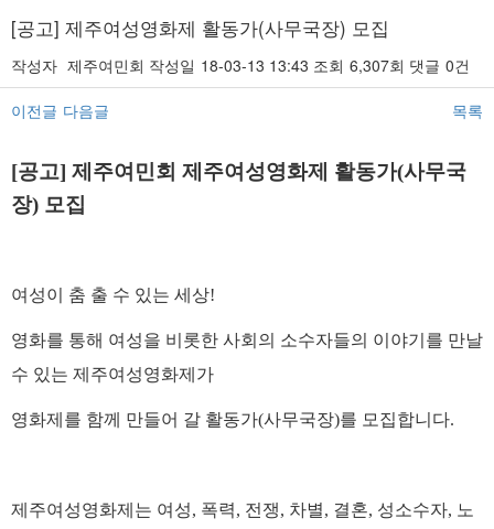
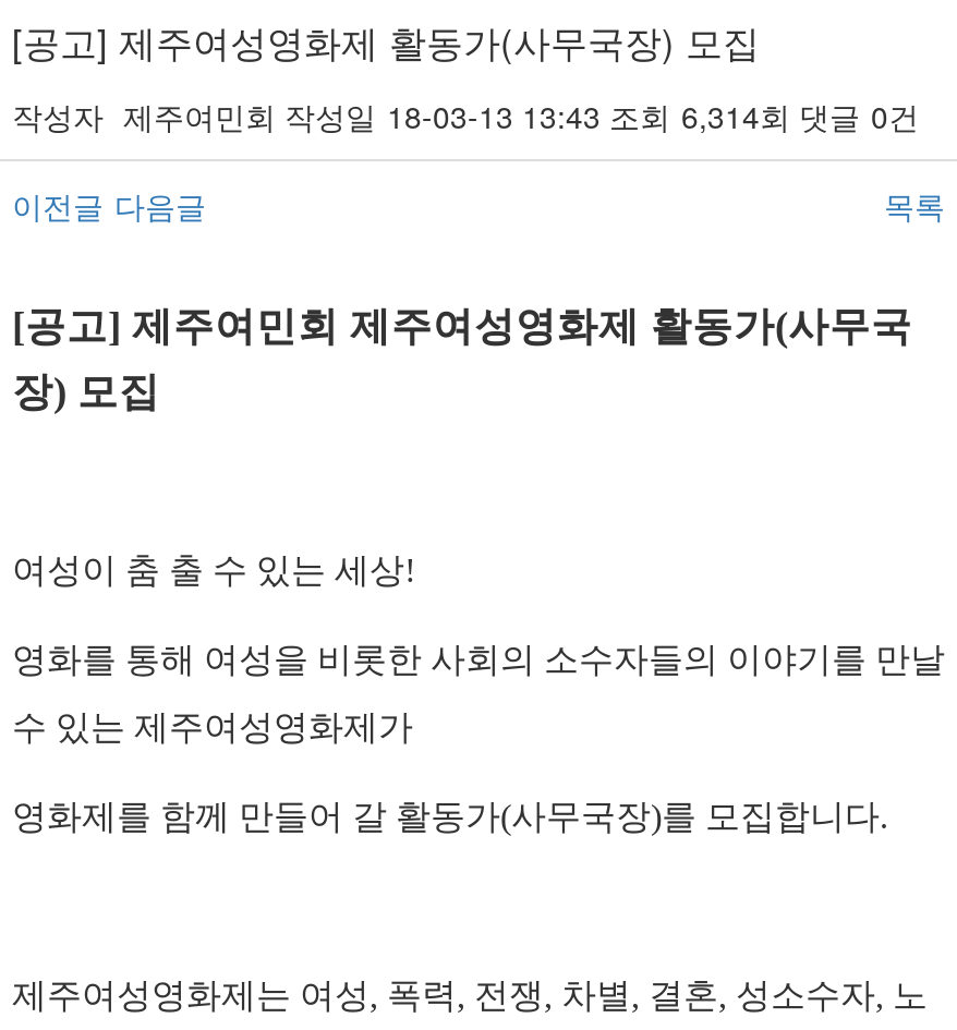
[11,54,470,76] 작성자 제주여민회 작성일 18-03-13 13:43 조회 6,307회 댓글 0건 -> [12,94,919,137] 작성자 제주여민회 작성일 18-03-13 13:43 조회 6,314회 댓글 0건

